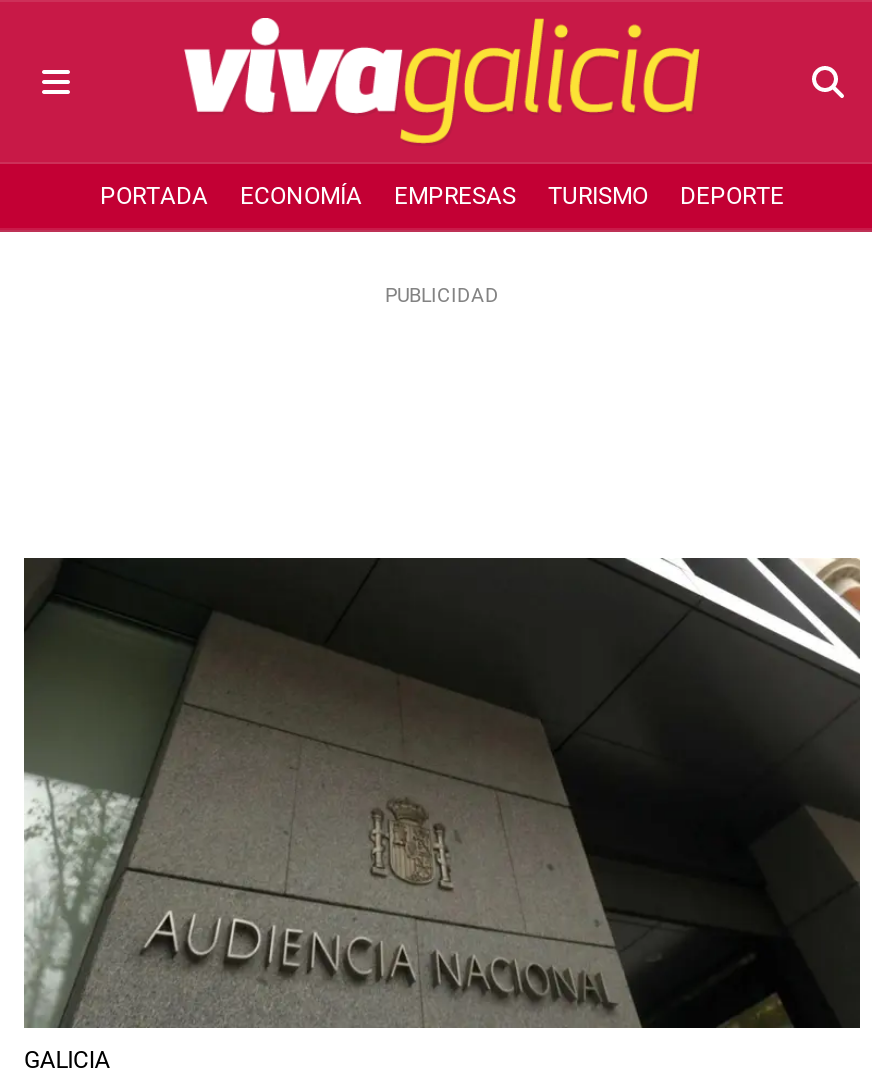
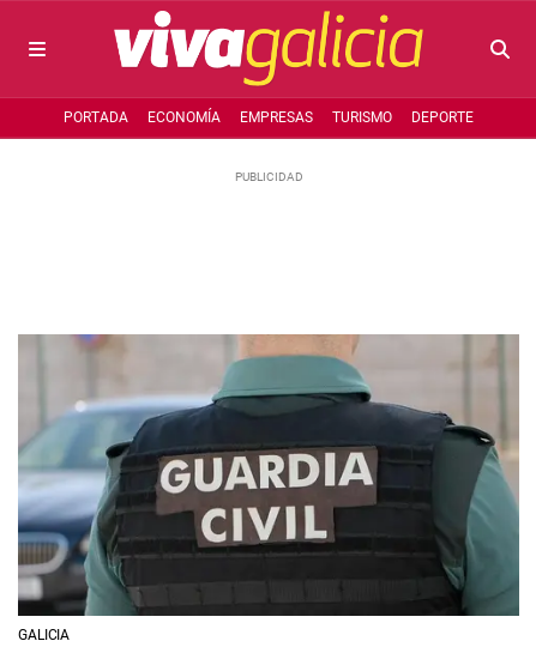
[24,558,862,1028] [image] -> [18,333,519,616] [image]

